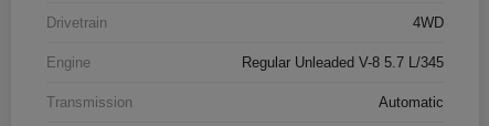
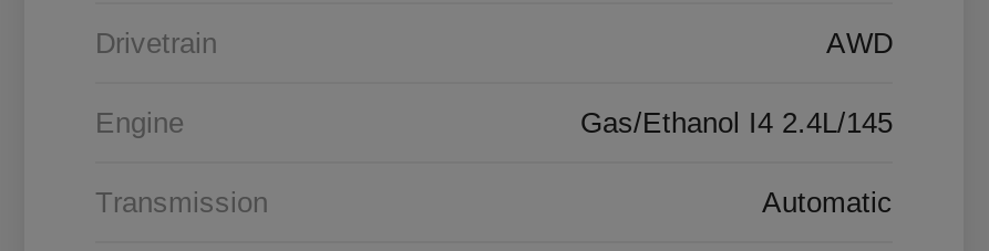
[413,15,444,32] 4WD -> [826,28,893,61] AWD
[242,55,444,71] Regular Unleaded V-8 5.7 L/345 -> [580,107,893,140] Gas/Ethanol I4 2.4L/145

